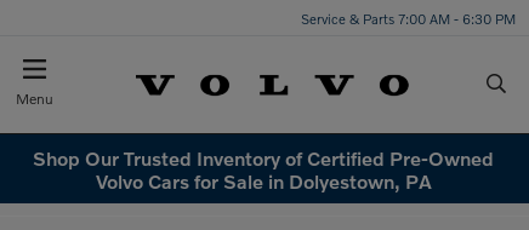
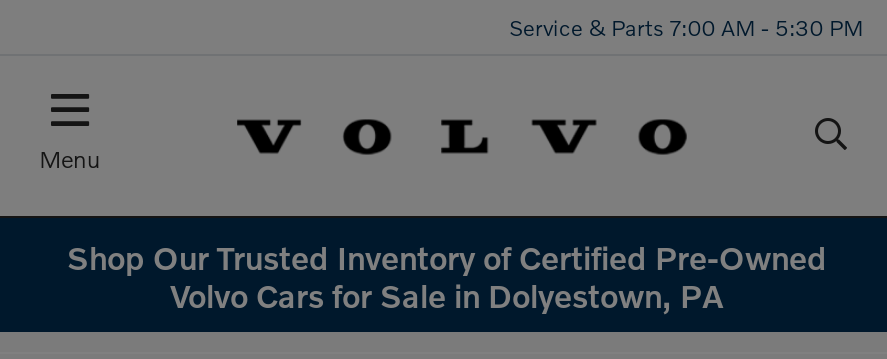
[301,9,516,26] Service & Parts 7:00 AM - 6:30 PM -> [509,11,863,39] Service & Parts 7:00 AM - 5:30 PM

